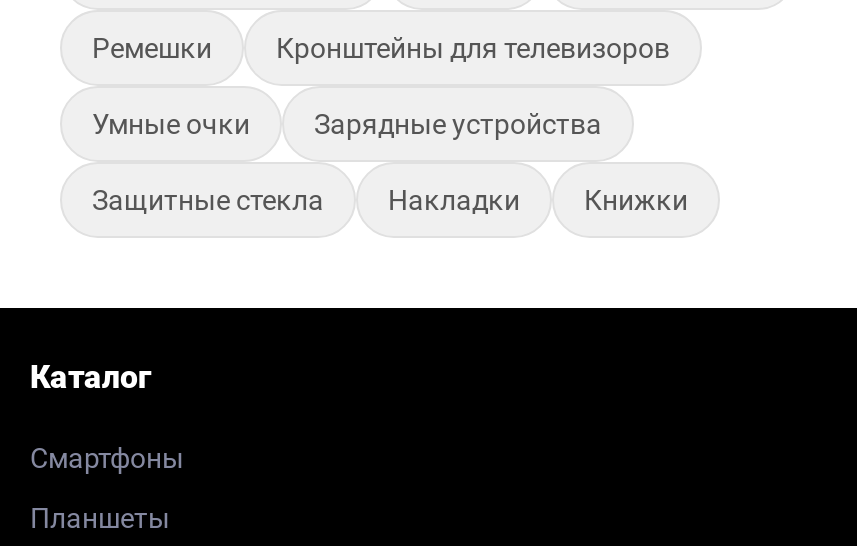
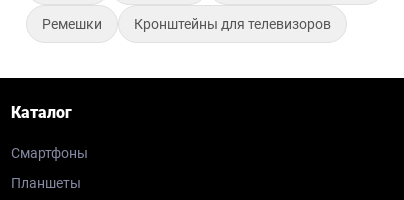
[92,108,688,216] Умные очки | Зарядные устройства | Защитные стекла | Накладки | Книжки -> none

